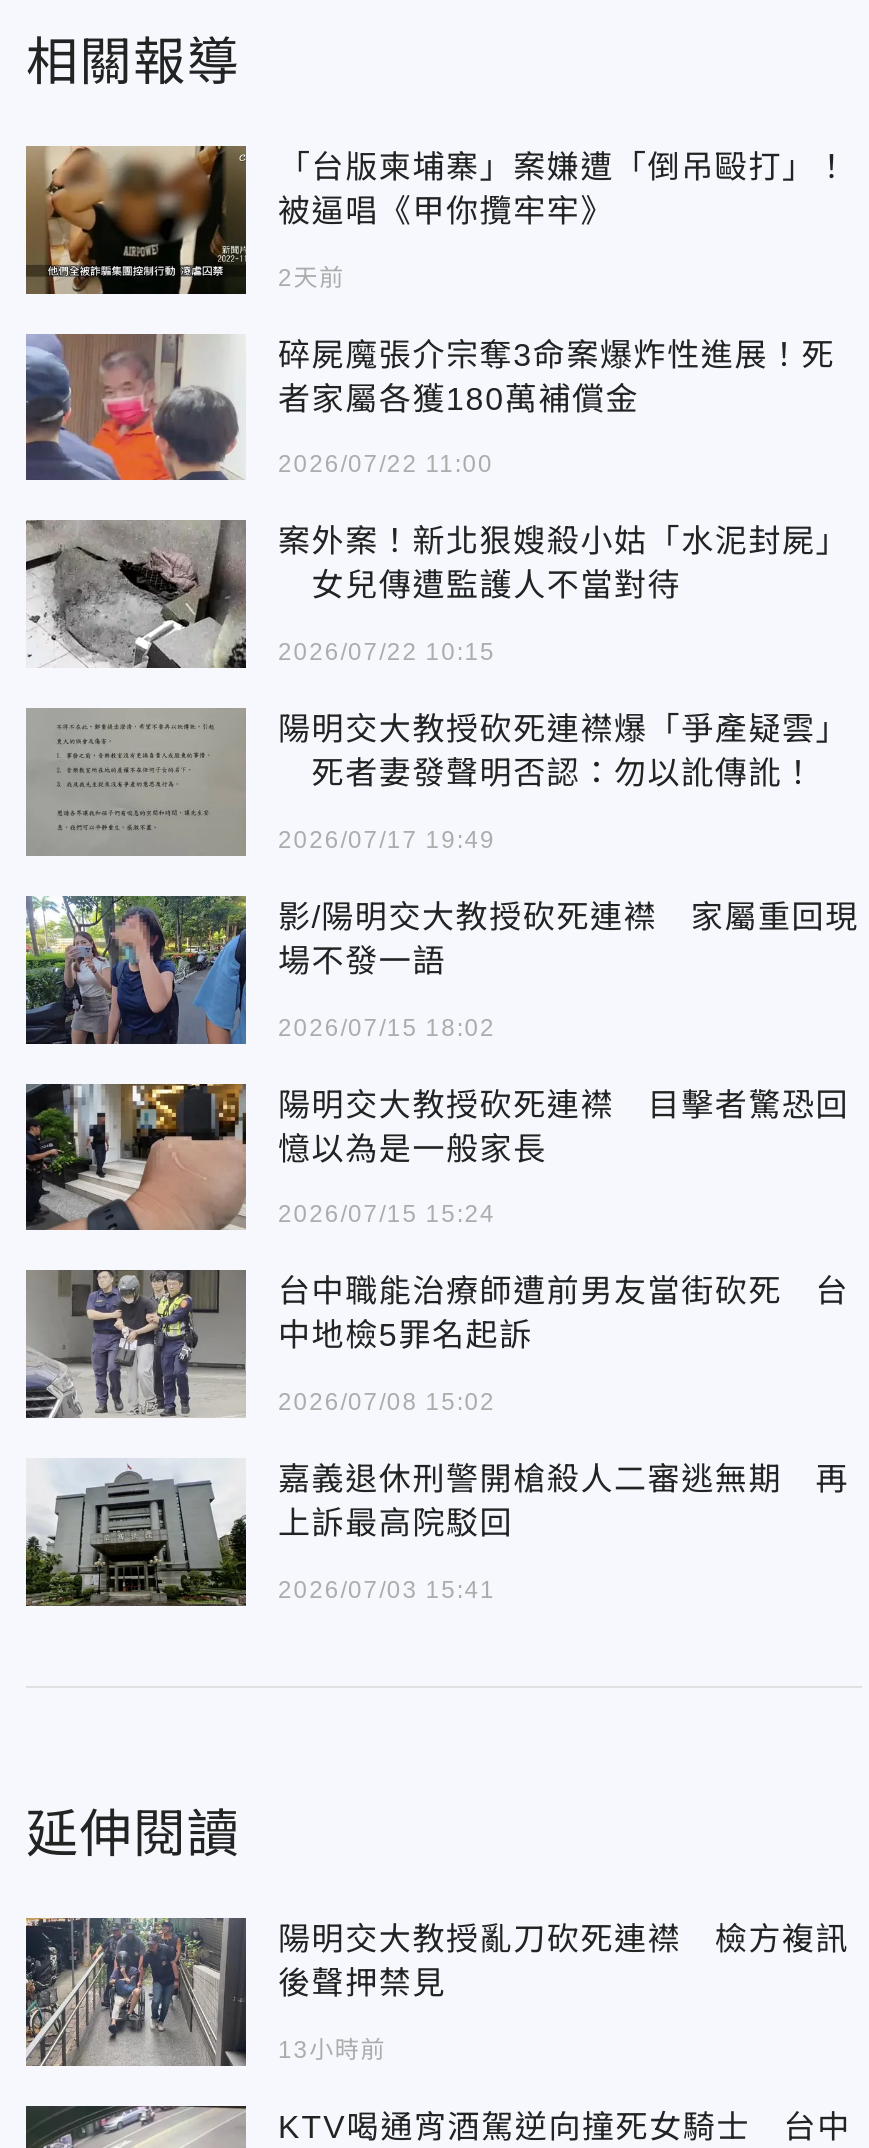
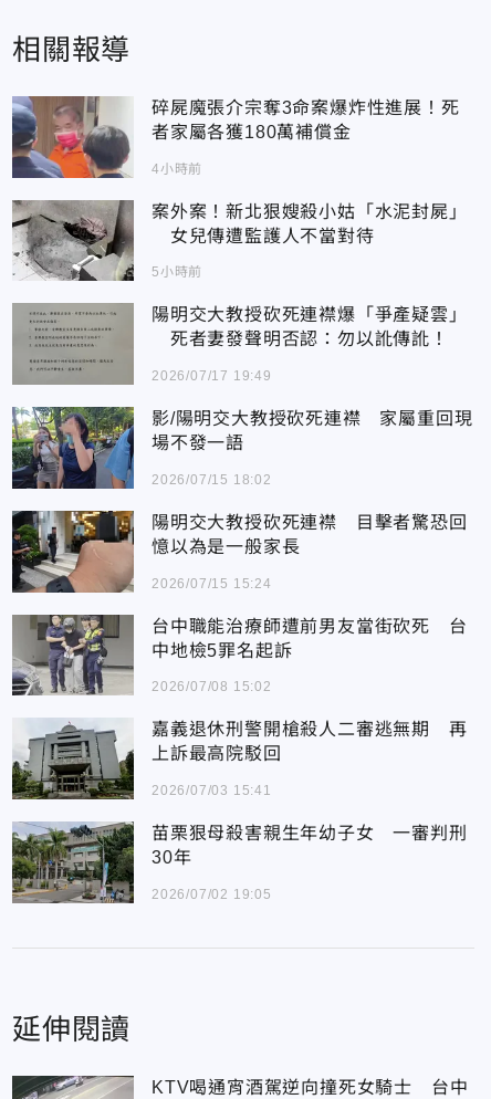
[24,144,849,296] [image] | 「台版柬埔寨」案嫌遭「倒吊毆打」！ | 被逼唱《甲你攬牢牢》 | 2天前 -> none
[278,450,494,478] 2026/07/22 11:00 -> [152,161,203,176] 4小時前
[278,638,496,666] 2026/07/22 10:15 -> [152,264,203,280] 5小時前
none -> [11,821,467,903] [image] | 苗栗狠母殺害親生年幼子女 一審判刑 | 30年 | 2026/07/02 19:05
[26,1916,849,2068] [image] | 陽明交大教授亂刀砍死連襟 檢方複訊 | 後聲押禁見 | 13小時前 -> none

